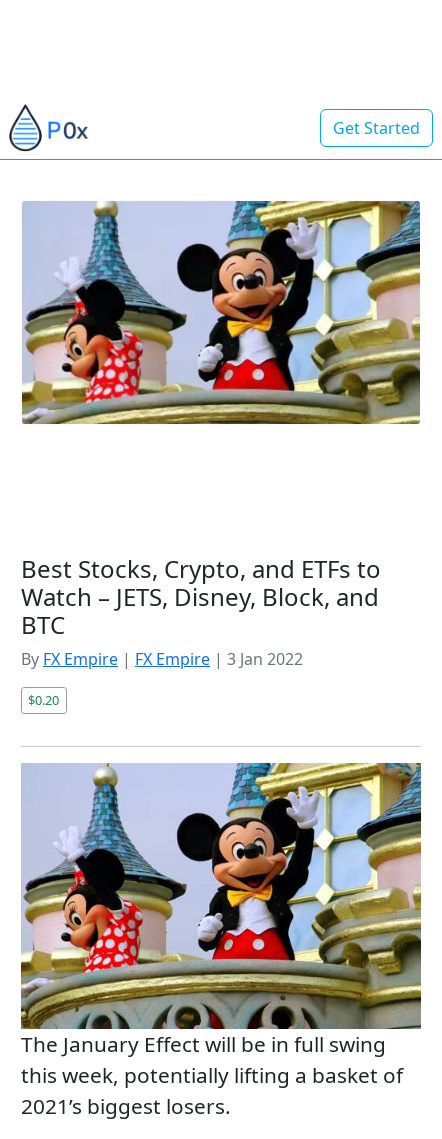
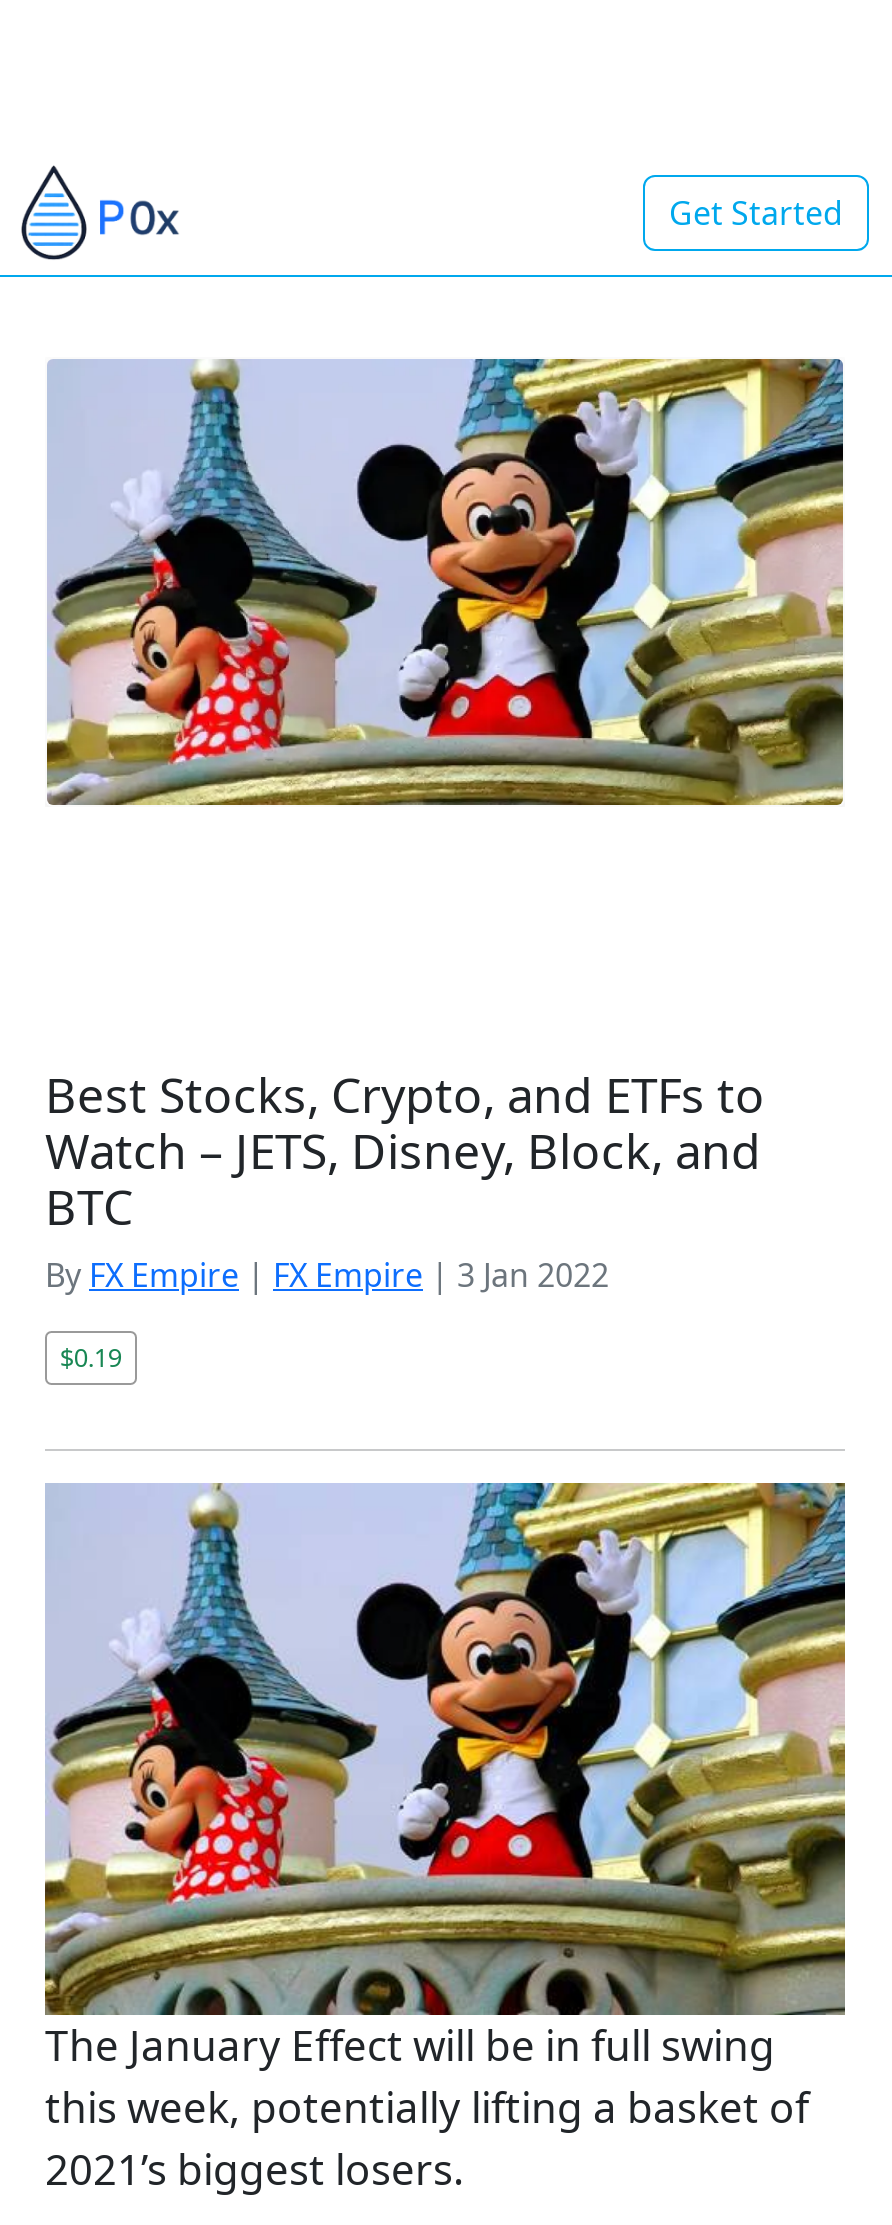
[28,691,59,709] $0.20 -> [60,1339,122,1375] $0.19

